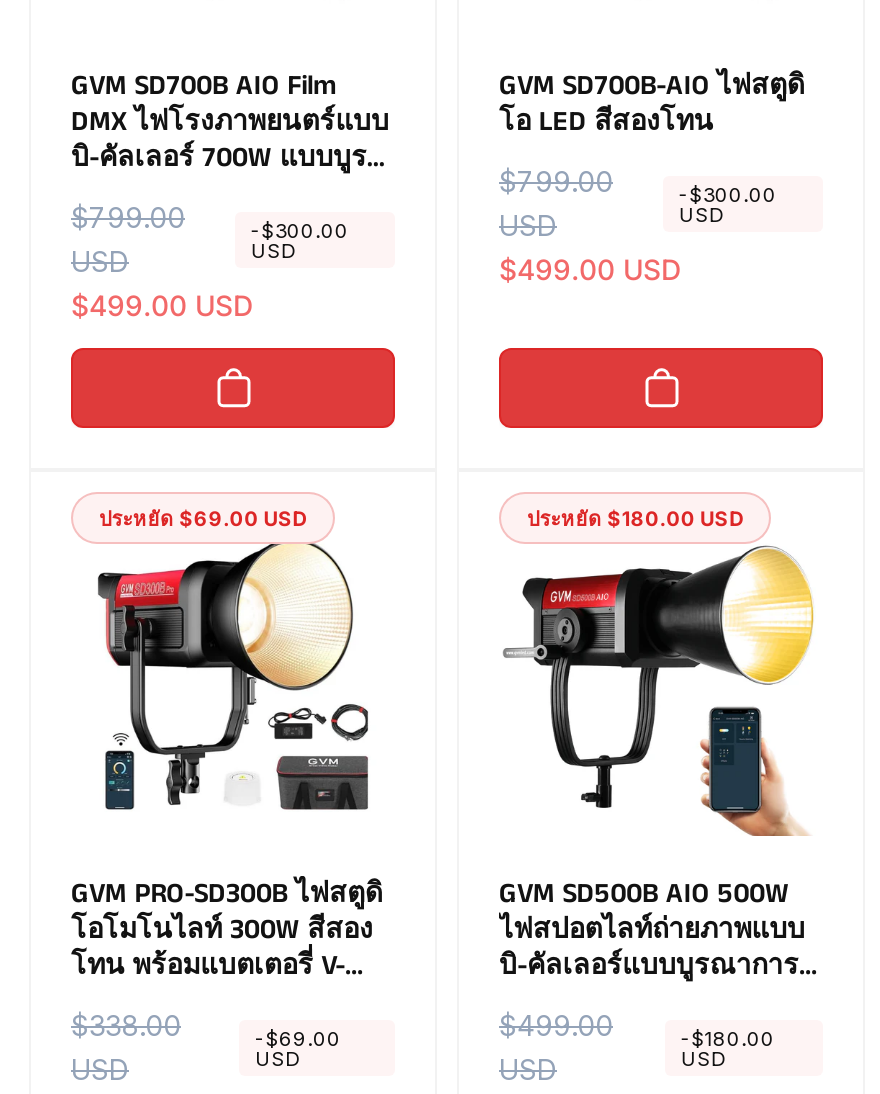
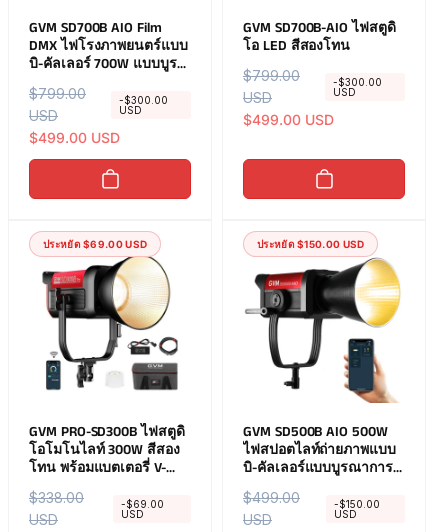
[527,506,744,530] ประหยัด $180.00 USD -> [257,238,364,250] ประหยัด $150.00 USD
[681,1026,775,1050] -$180.00 -> [334,498,380,510] -$150.00

